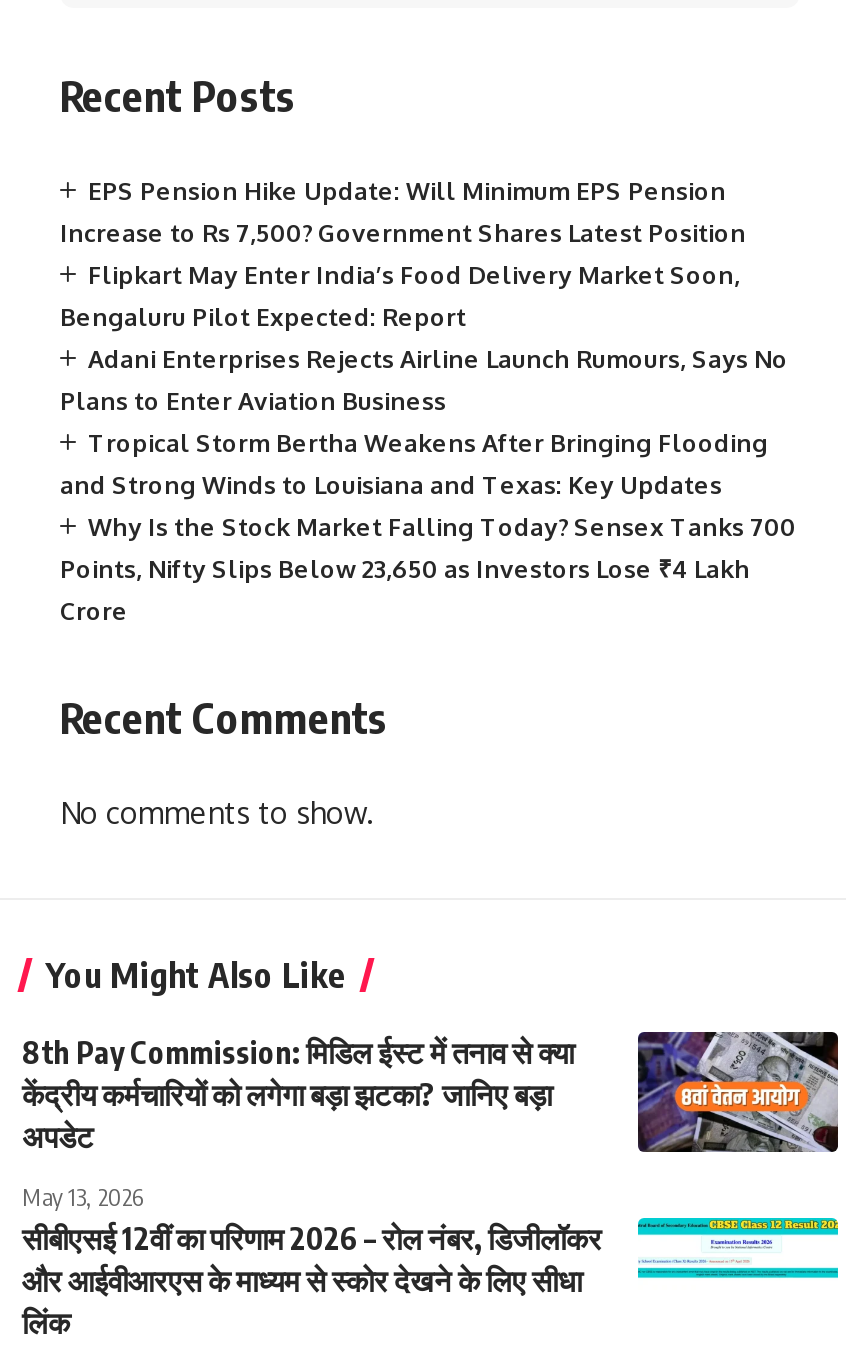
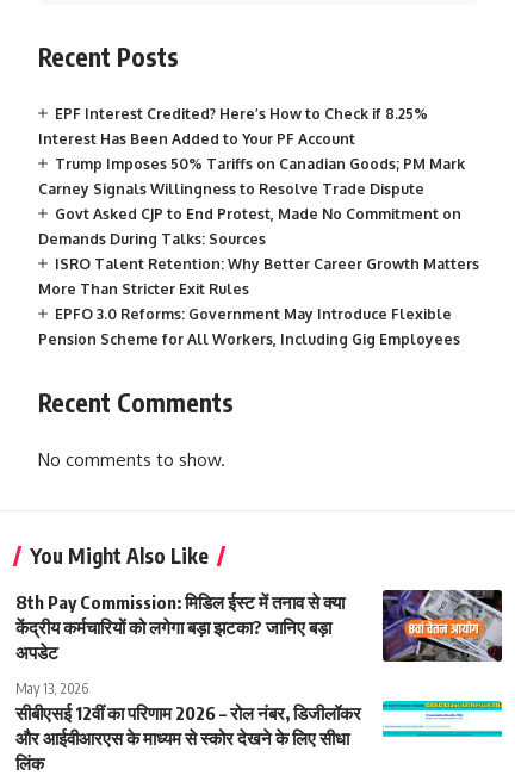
[60,175,796,625] EPS Pension Hike Update: Will Minimum EPS Pension | Increase to Rs 7,500? Government Shares Latest Position | Flipkart May Enter India’s Food Delivery Market Soon, | Bengaluru Pilot Expected: Report | Adani Enterprises Rejects Airline Launch Rumours, Says No | Plans to Enter Aviation Business | Tropical Storm Bertha Weakens After Bringing Flooding | and Strong Winds to Louisiana and Texas: Key Updates | Why Is the Stock Market Falling Today? Sensex Tanks 700 | Points, Nifty Slips Below 23,650 as Investors Lose ₹4 Lakh | Crore -> [38,105,479,348] EPF Interest Credited? Here’s How to Check if 8.25% | Interest Has Been Added to Your PF Account | Trump Imposes 50% Tariffs on Canadian Goods; PM Mark | Carney Signals Willingness to Resolve Trade Dispute | Govt Asked CJP to End Protest, Made No Commitment on | Demands During Talks: Sources | ISRO Talent Retention: Why Better Career Growth Matters | More Than Stricter Exit Rules | EPFO 3.0 Reforms: Government May Introduce Flexible | Pension Scheme for All Workers, Including Gig Employees

